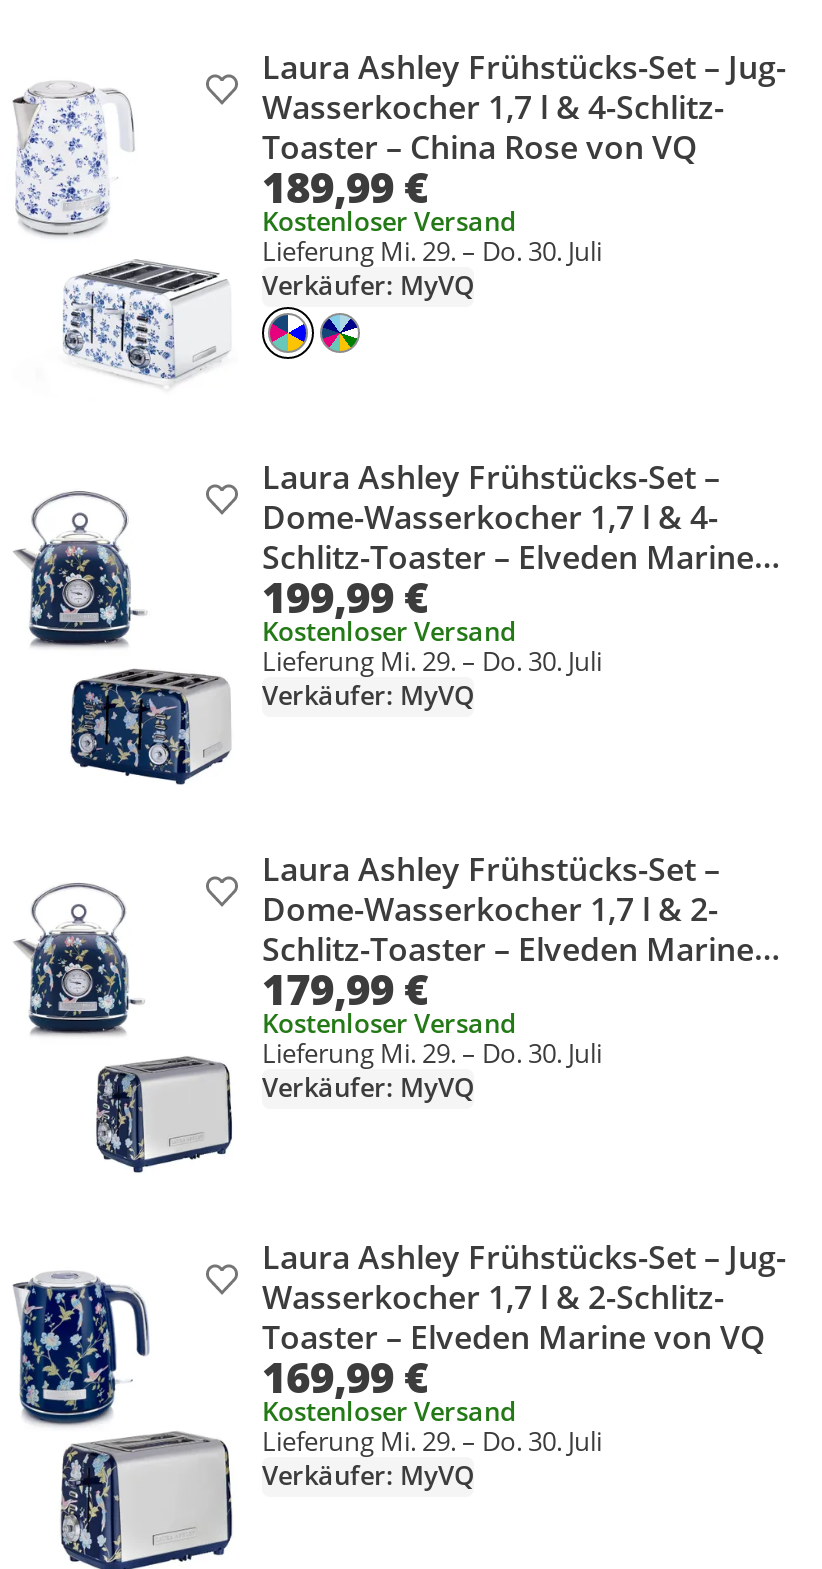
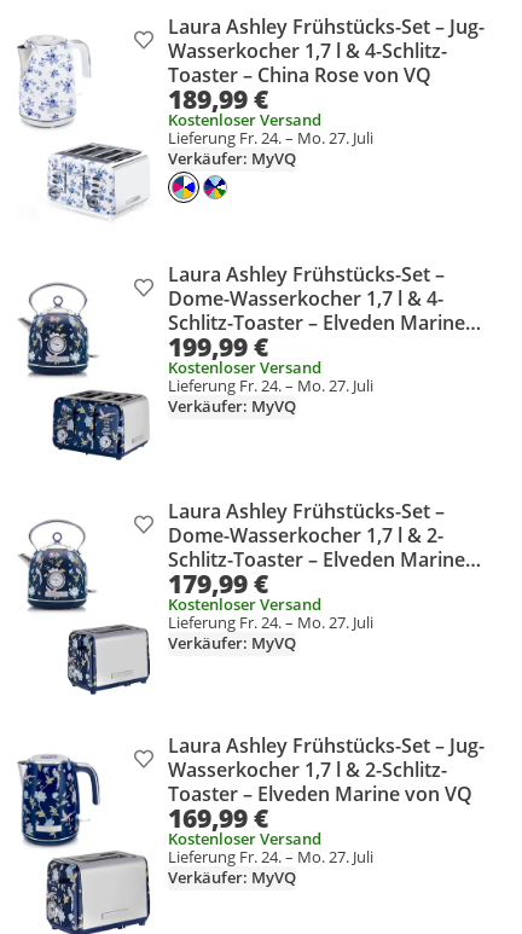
[262,233,602,269] Lieferung Mi. 29. – Do. 30. Juli -> [168,127,373,149] Lieferung Fr. 24. – Mo. 27. Juli
[262,642,602,678] Lieferung Mi. 29. – Do. 30. Juli -> [168,374,373,396] Lieferung Fr. 24. – Mo. 27. Juli
[262,1034,602,1070] Lieferung Mi. 29. – Do. 30. Juli -> [168,611,373,633] Lieferung Fr. 24. – Mo. 27. Juli
[262,1423,602,1459] Lieferung Mi. 29. – Do. 30. Juli -> [168,846,373,867] Lieferung Fr. 24. – Mo. 27. Juli

